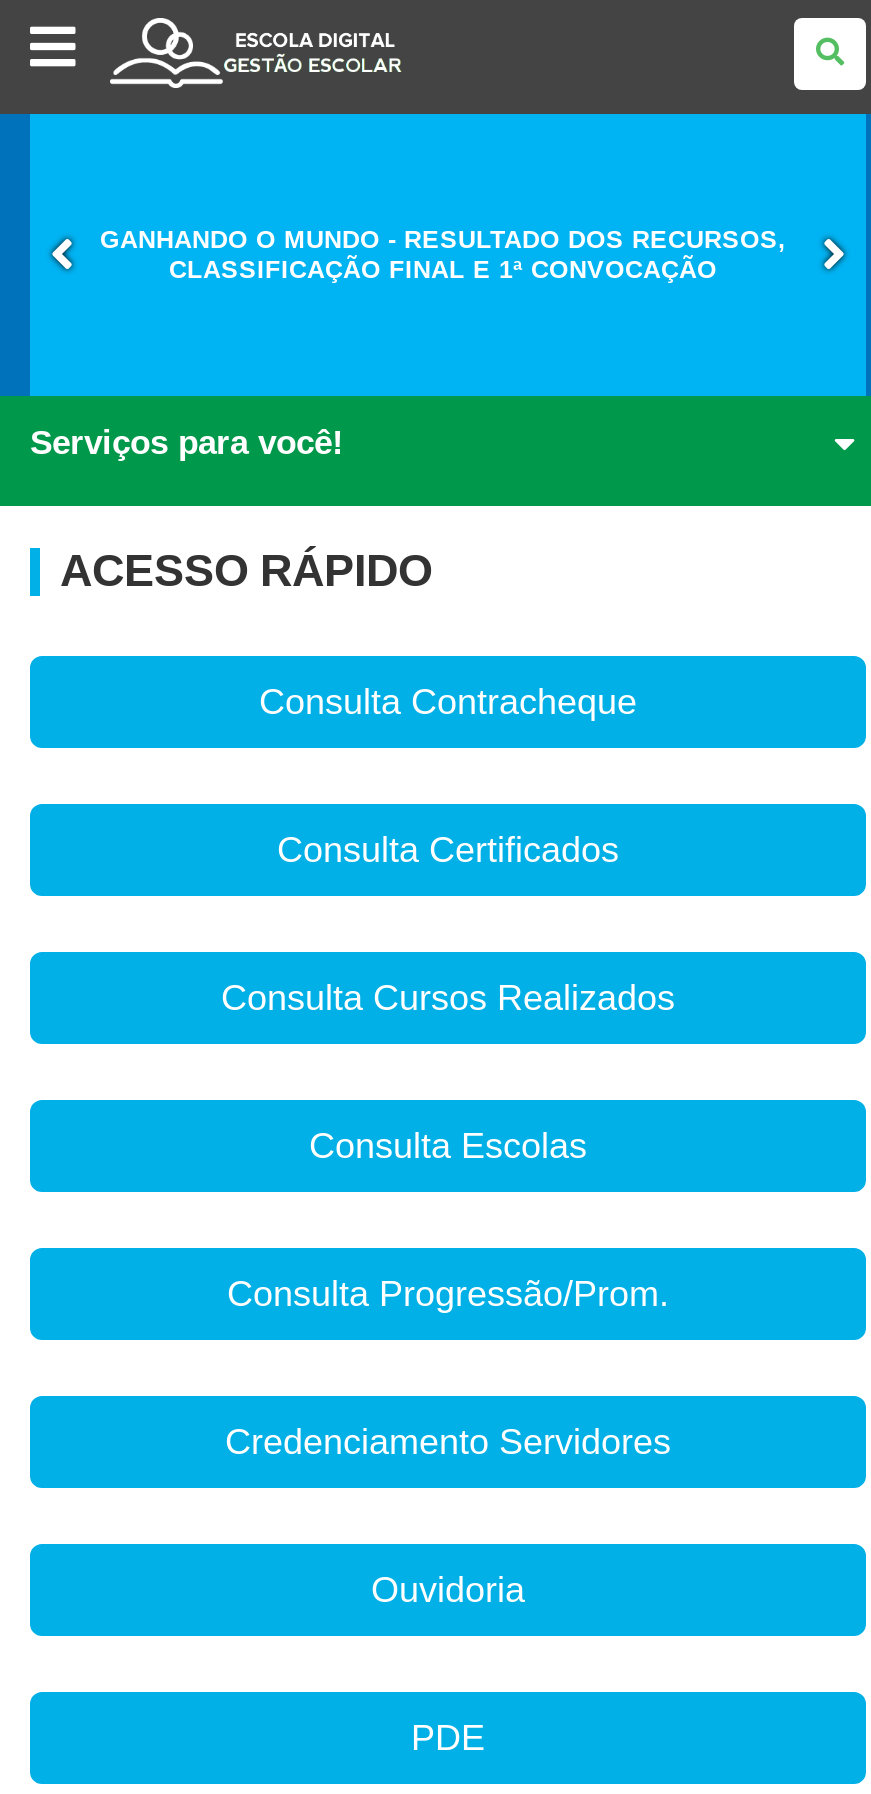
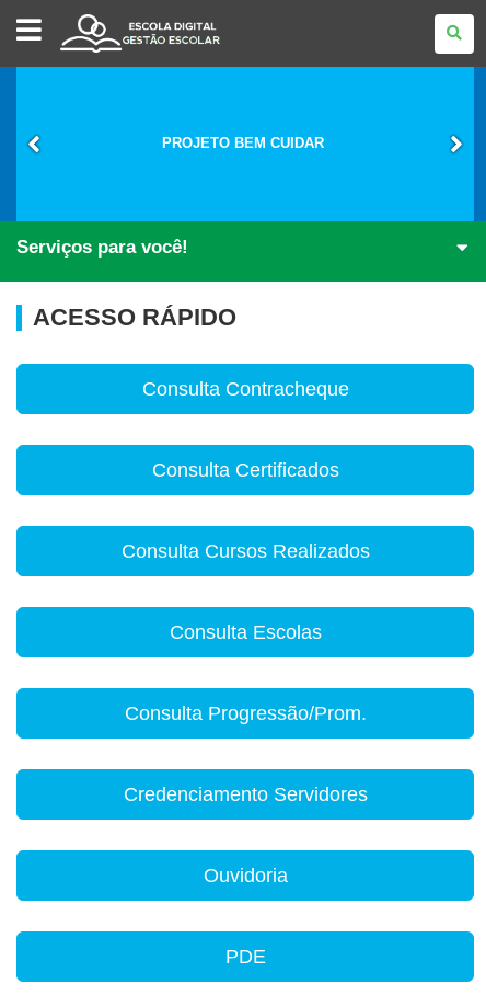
[100,225,786,283] GANHANDO O MUNDO - RESULTADO DOS RECURSOS, | CLASSIFICAÇÃO FINAL E 1ª CONVOCAÇÃO -> [161,136,323,151] PROJETO BEM CUIDAR

